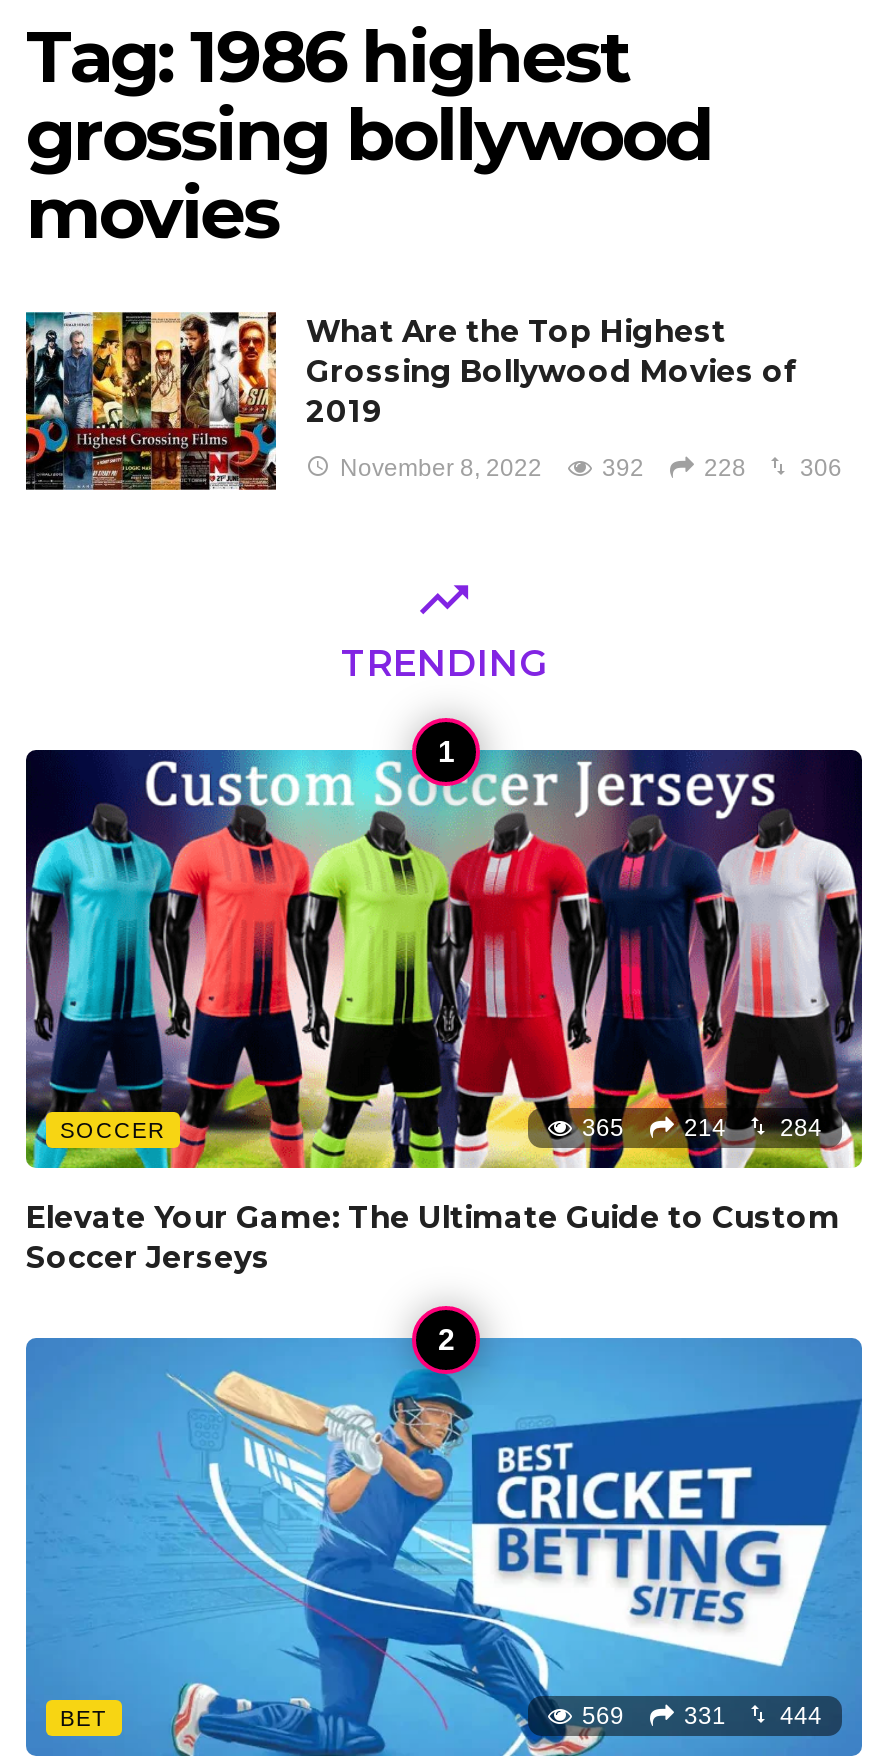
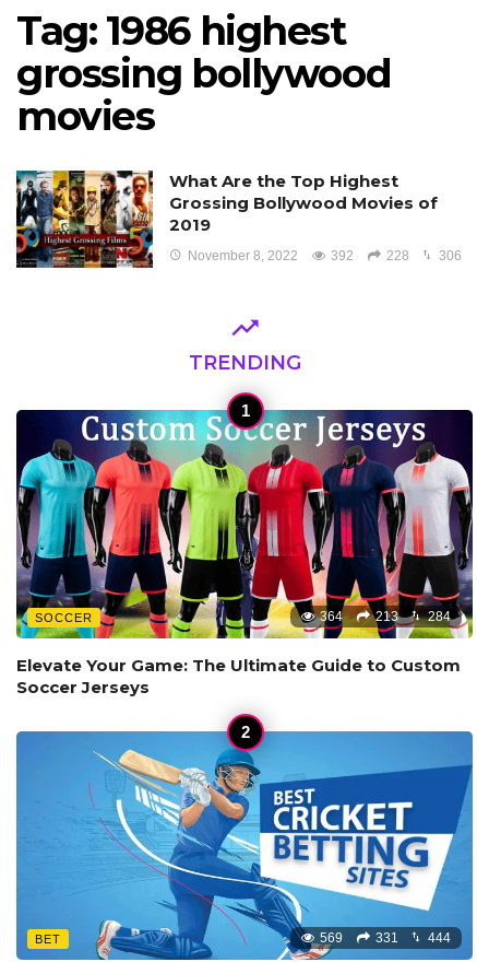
[582,1115,624,1143] 365 -> [320,609,343,625] 364
[684,1115,822,1143] 214 284 -> [375,609,451,625] 213 284

